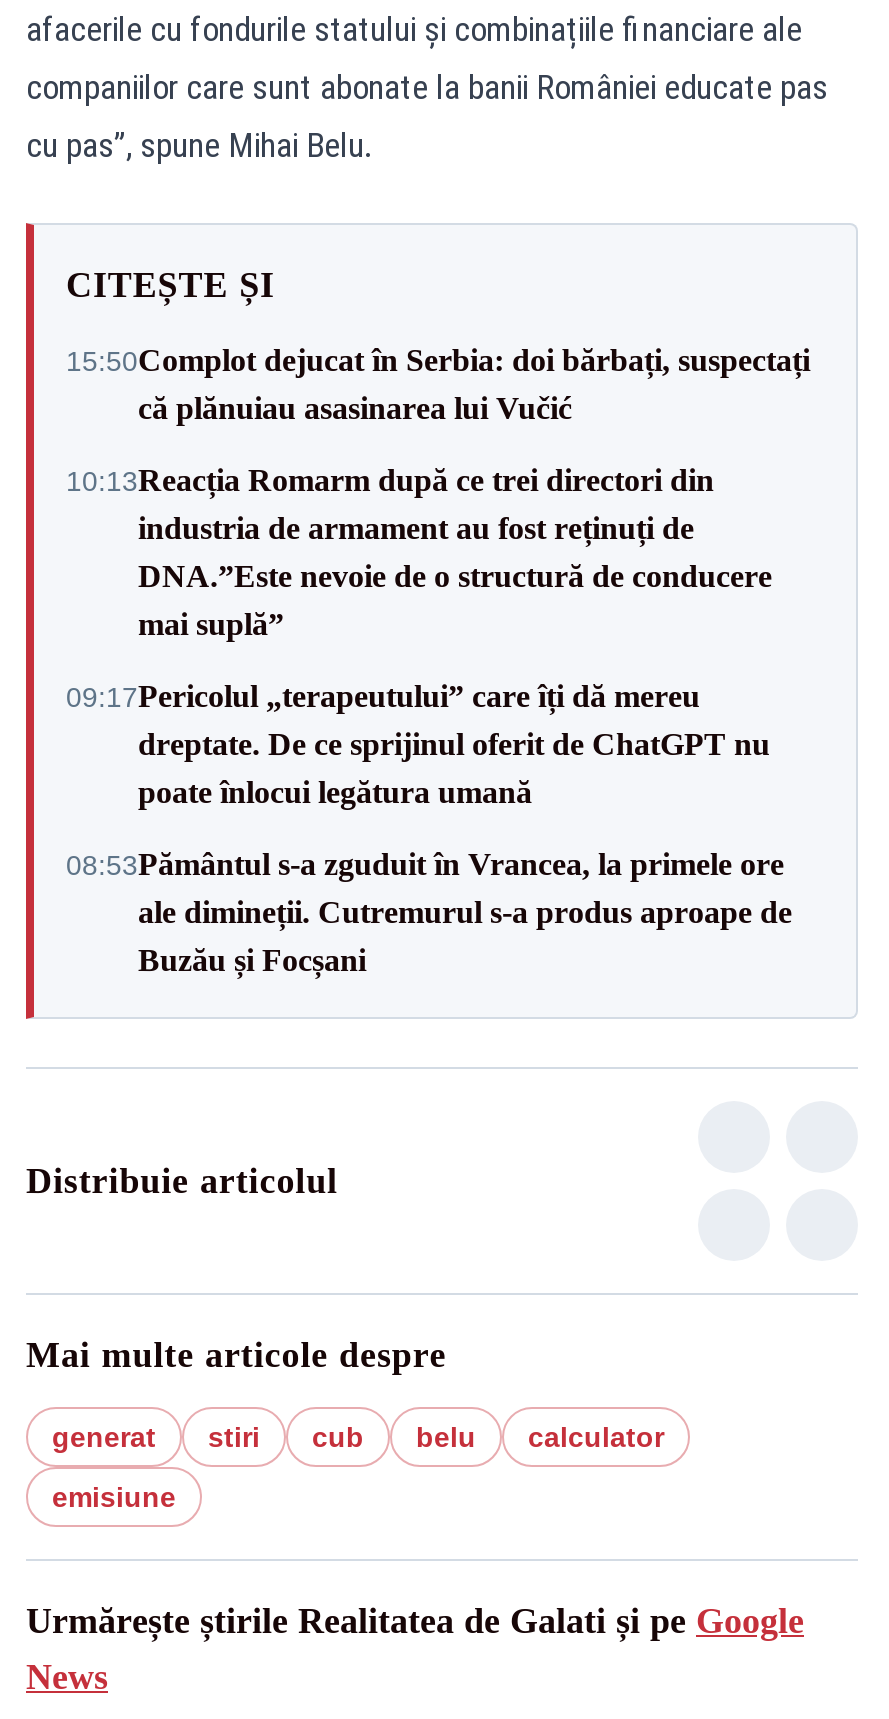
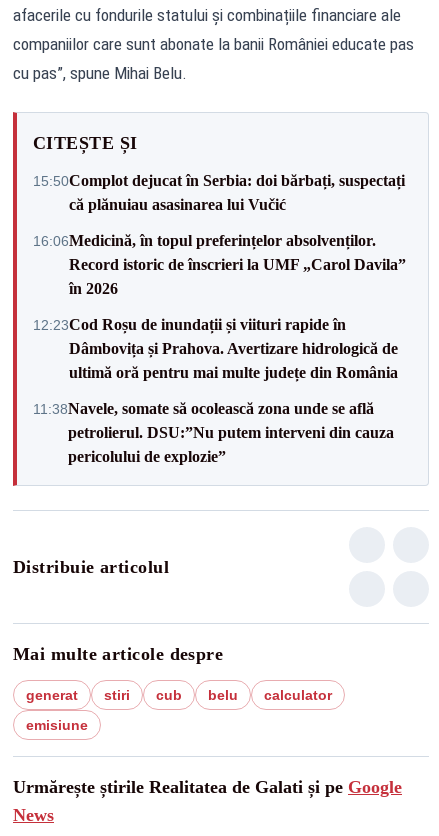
[66,463,772,641] 10:13Reacția Romarm după ce trei directori din | industria de armament au fost reținuți de | DNA.”Este nevoie de o structură de conducere | mai suplă” -> [33,231,406,296] 16:06Medicină, în topul preferințelor absolvenților. | Record istoric de înscrieri la UMF „Carol Davila” | în 2026
[66,679,770,809] 09:17Pericolul „terapeutului” care îți dă mereu | dreptate. De ce sprijinul oferit de ChatGPT nu | poate înlocui legătura umană -> [33,315,398,380] 12:23Cod Roșu de inundații și viituri rapide în | Dâmbovița și Prahova. Avertizare hidrologică de | ultimă oră pentru mai multe județe din România
[66,847,792,977] 08:53Pământul s-a zguduit în Vrancea, la primele ore | ale dimineții. Cutremurul s-a produs aproape de | Buzău și Focșani -> [33,399,394,464] 11:38Navele, somate să ocolească zona unde se află | petrolierul. DSU:”Nu putem interveni din cauza | pericolului de explozie”

